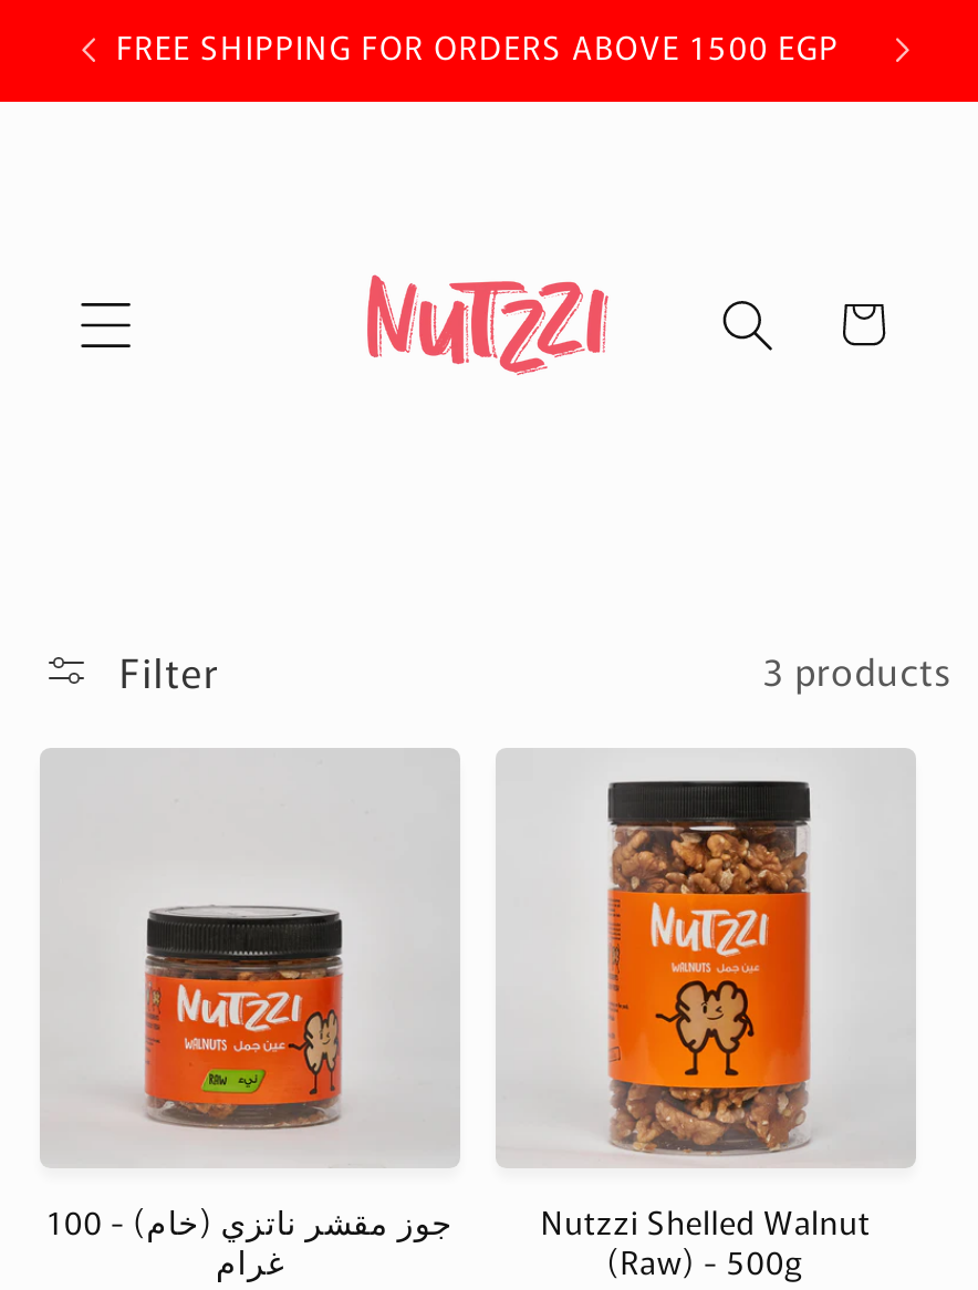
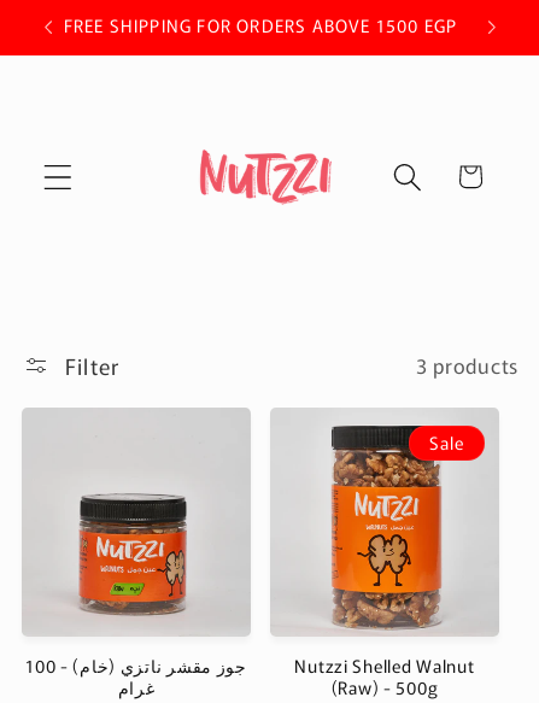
none -> [429,429,465,454] Sale

